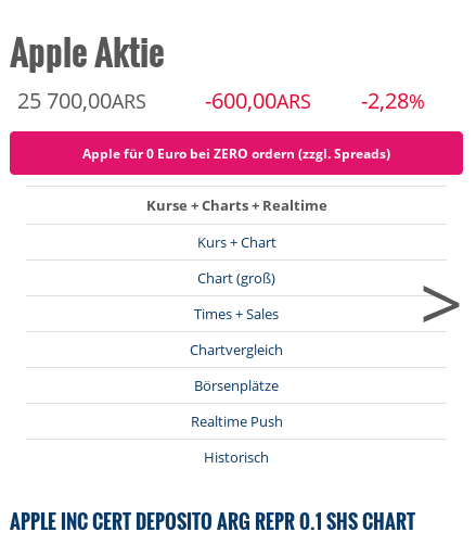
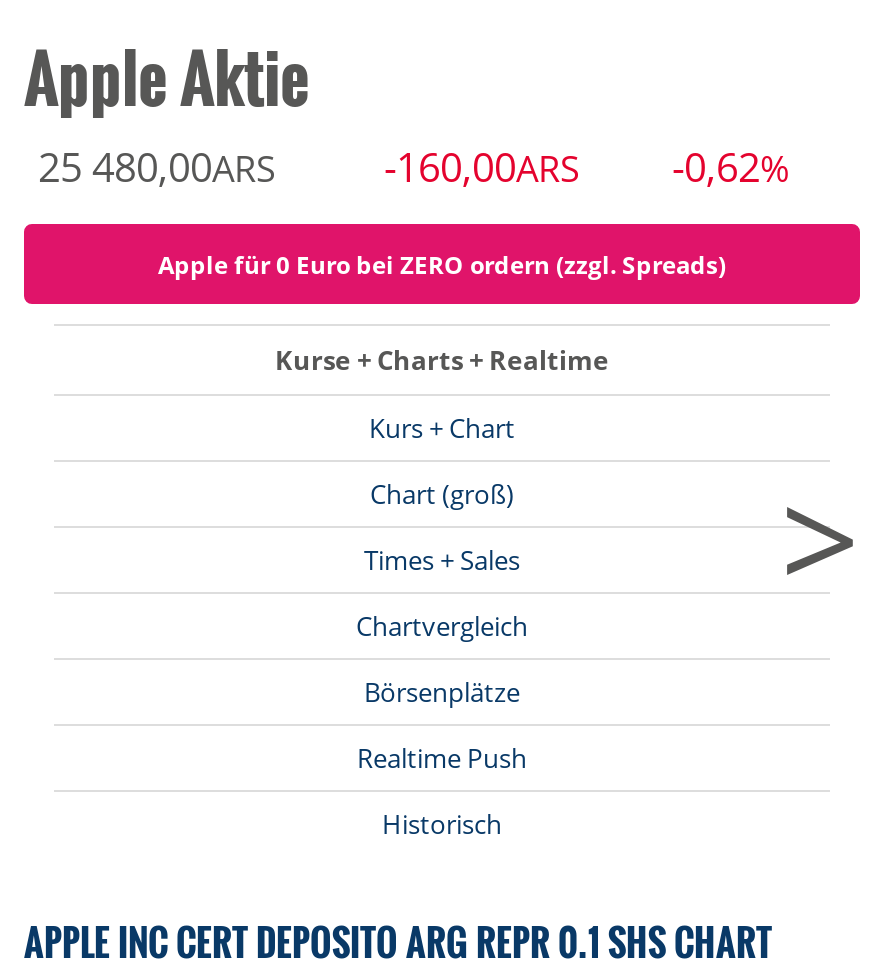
[17,86,146,115] 25 700,00ARS -> [38,140,276,194] 25 480,00ARS
[205,86,311,115] -600,00ARS -> [384,140,580,194] -160,00ARS
[361,86,425,115] -2,28% -> [672,140,790,194] -0,62%

